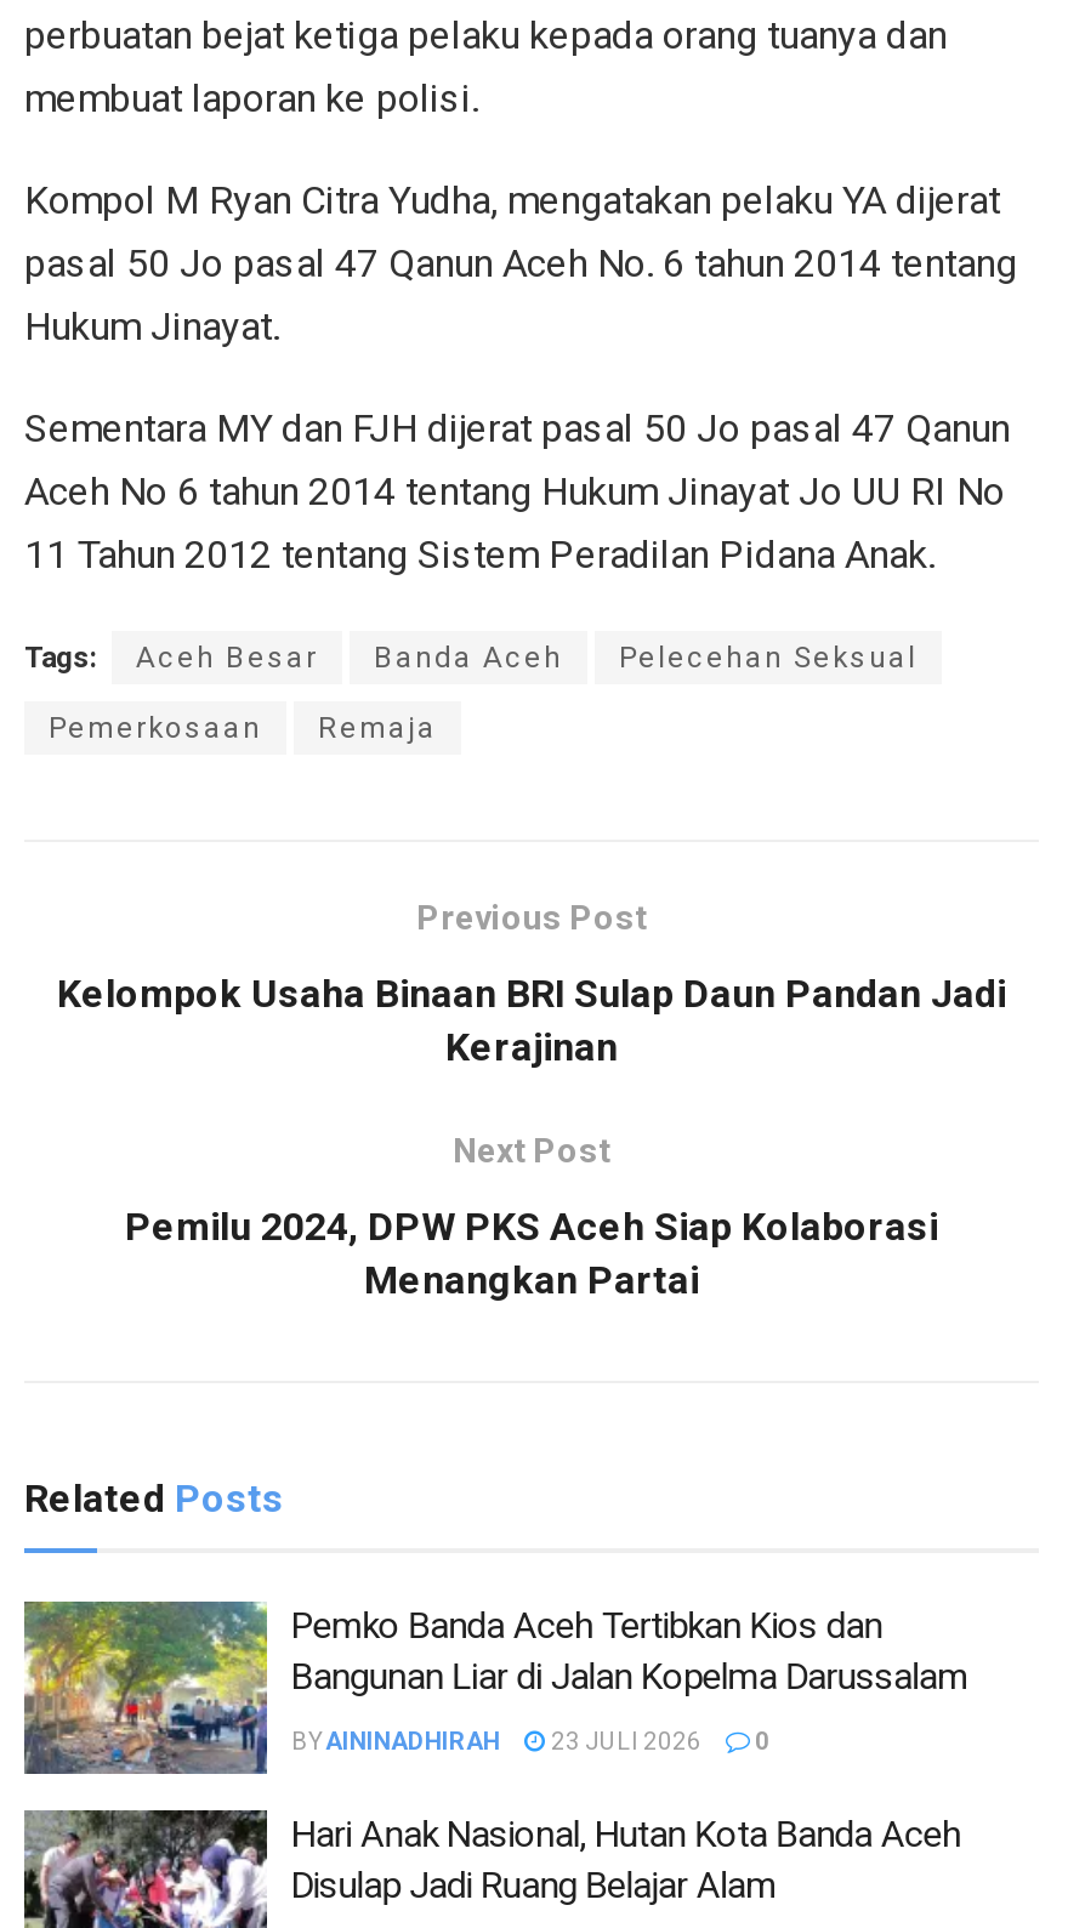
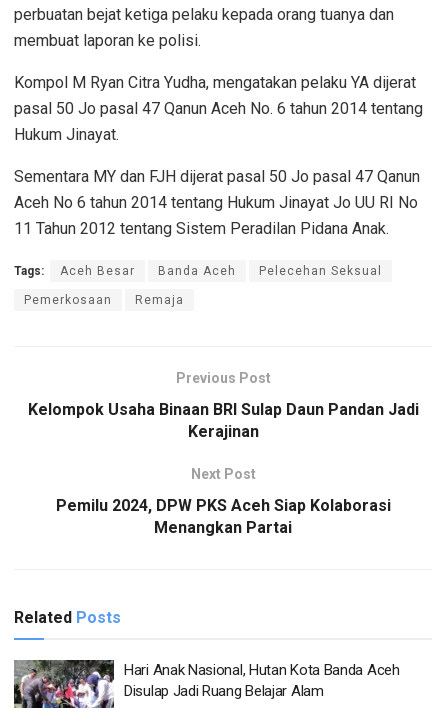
[22,1599,968,1776] [image] | Pemko Banda Aceh Tertibkan Kios dan | Bangunan Liar di Jalan Kopelma Darussalam | BY AININADHIRAH | 23 JULI 2026 | 0 -> none

